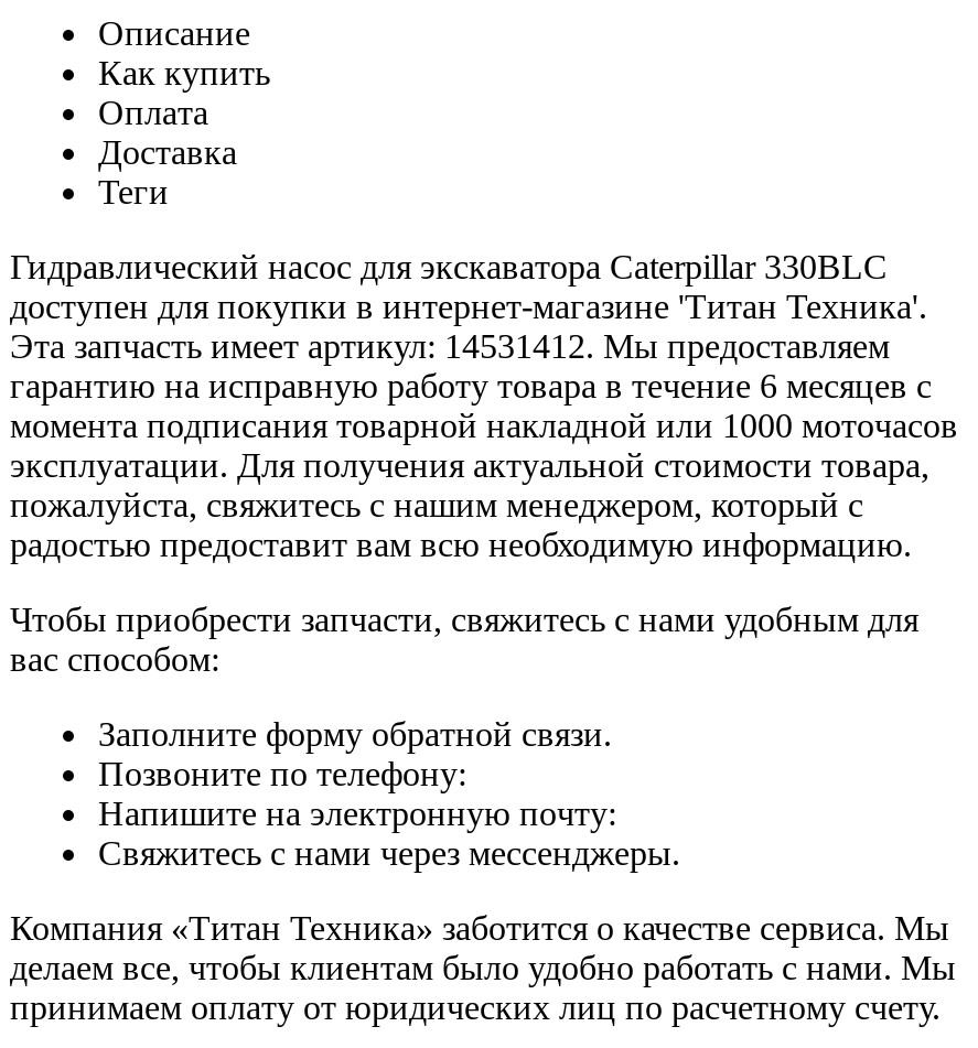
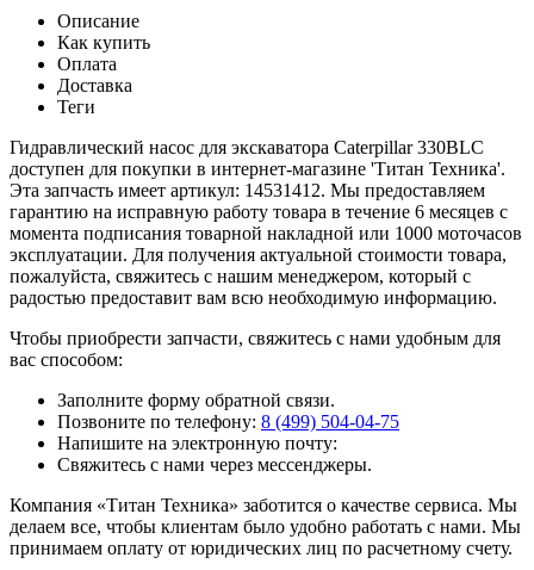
[98,754,466,792] Позвоните по телефону: -> [57,411,399,431] Позвоните по телефону: 8 (499) 504-04-75

